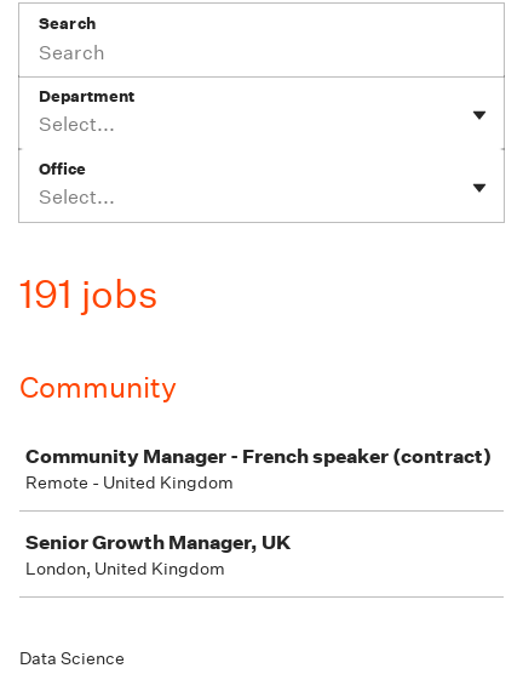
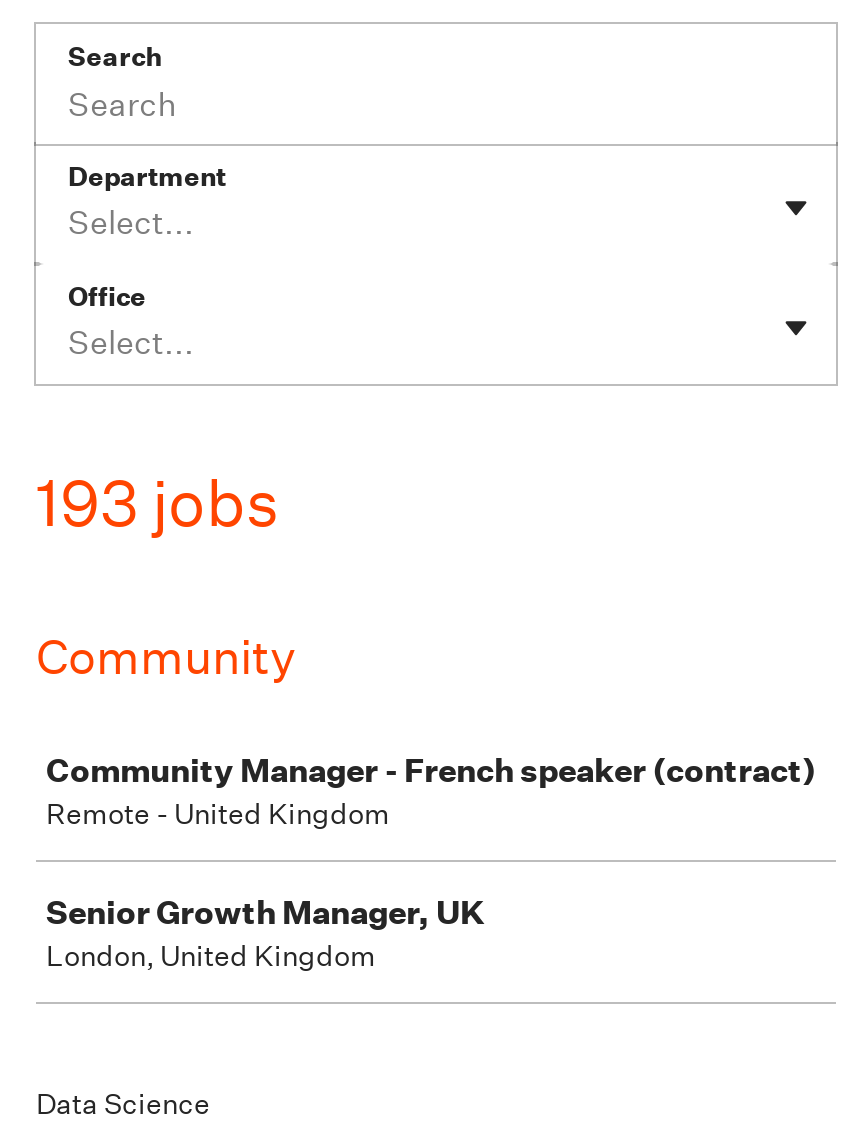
[19,270,159,318] 191 jobs -> [36,464,280,542] 193 jobs

